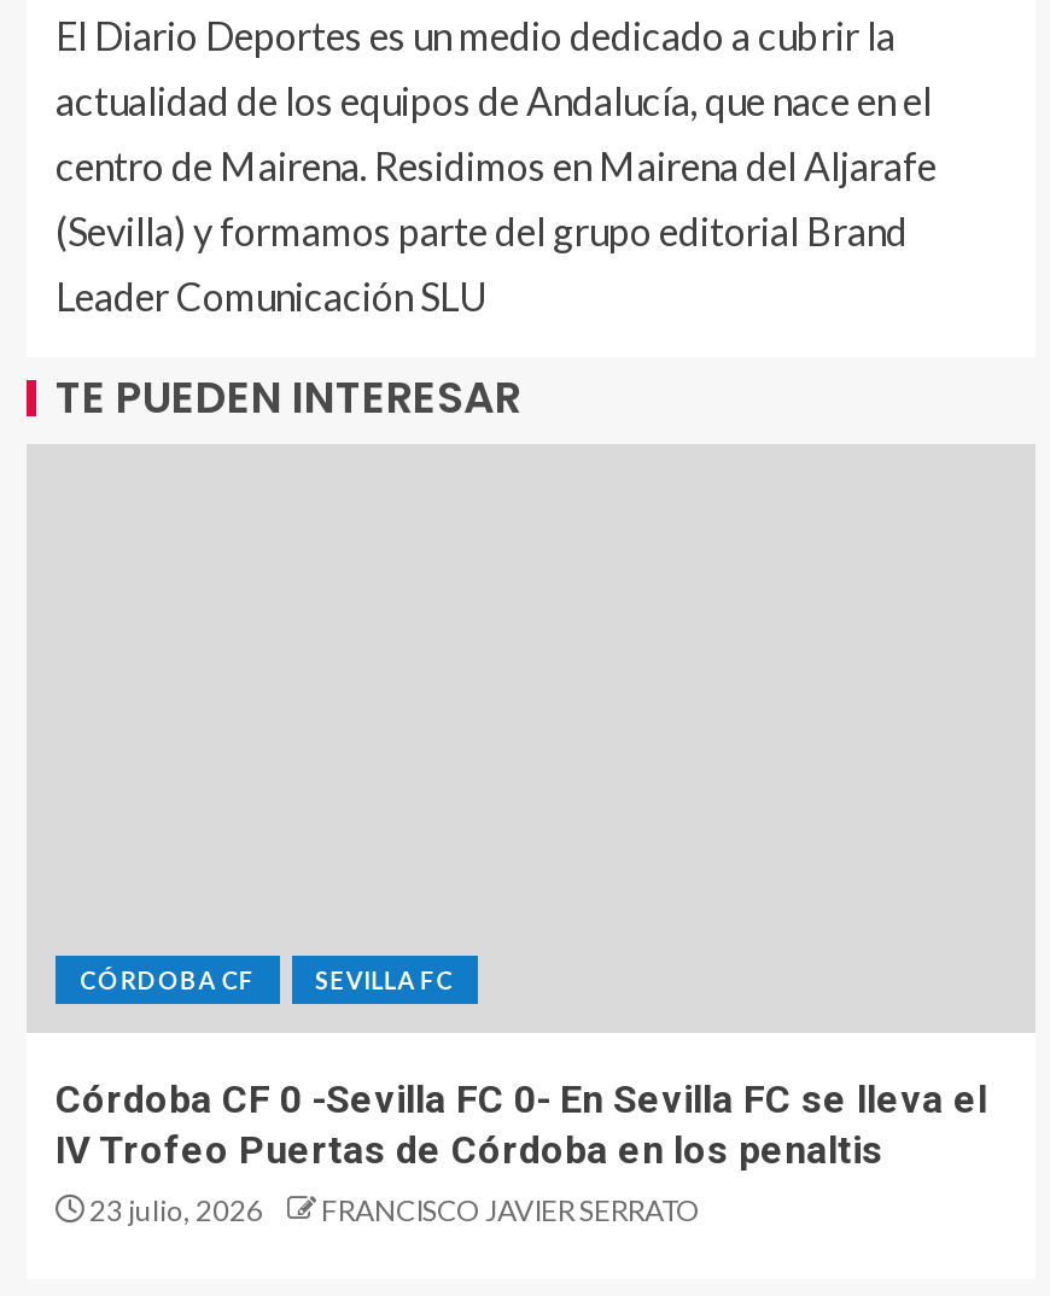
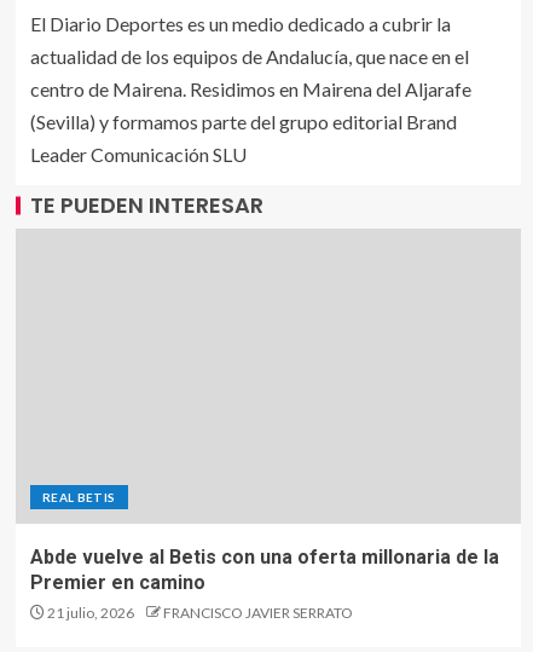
[80,965,454,994] CÓRDOBA CF | SEVILLA FC -> [42,490,115,504] REAL BETIS
[56,1076,987,1228] Córdoba CF 0 -Sevilla FC 0- En Sevilla FC se lleva el | IV Trofeo Puertas de Córdoba en los penaltis | 23 julio, 2026 -> [30,546,499,622] Abde vuelve al Betis con una oferta millonaria de la | Premier en camino | 21 julio, 2026

